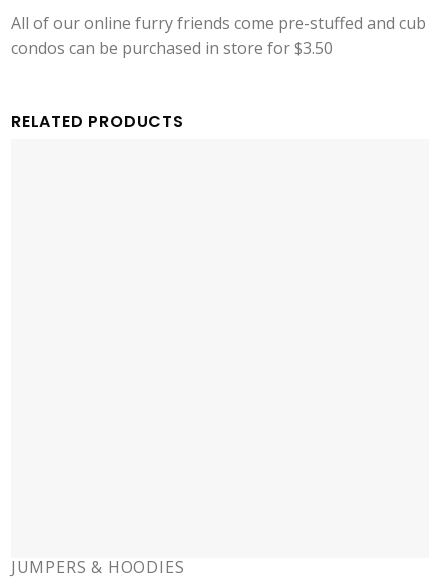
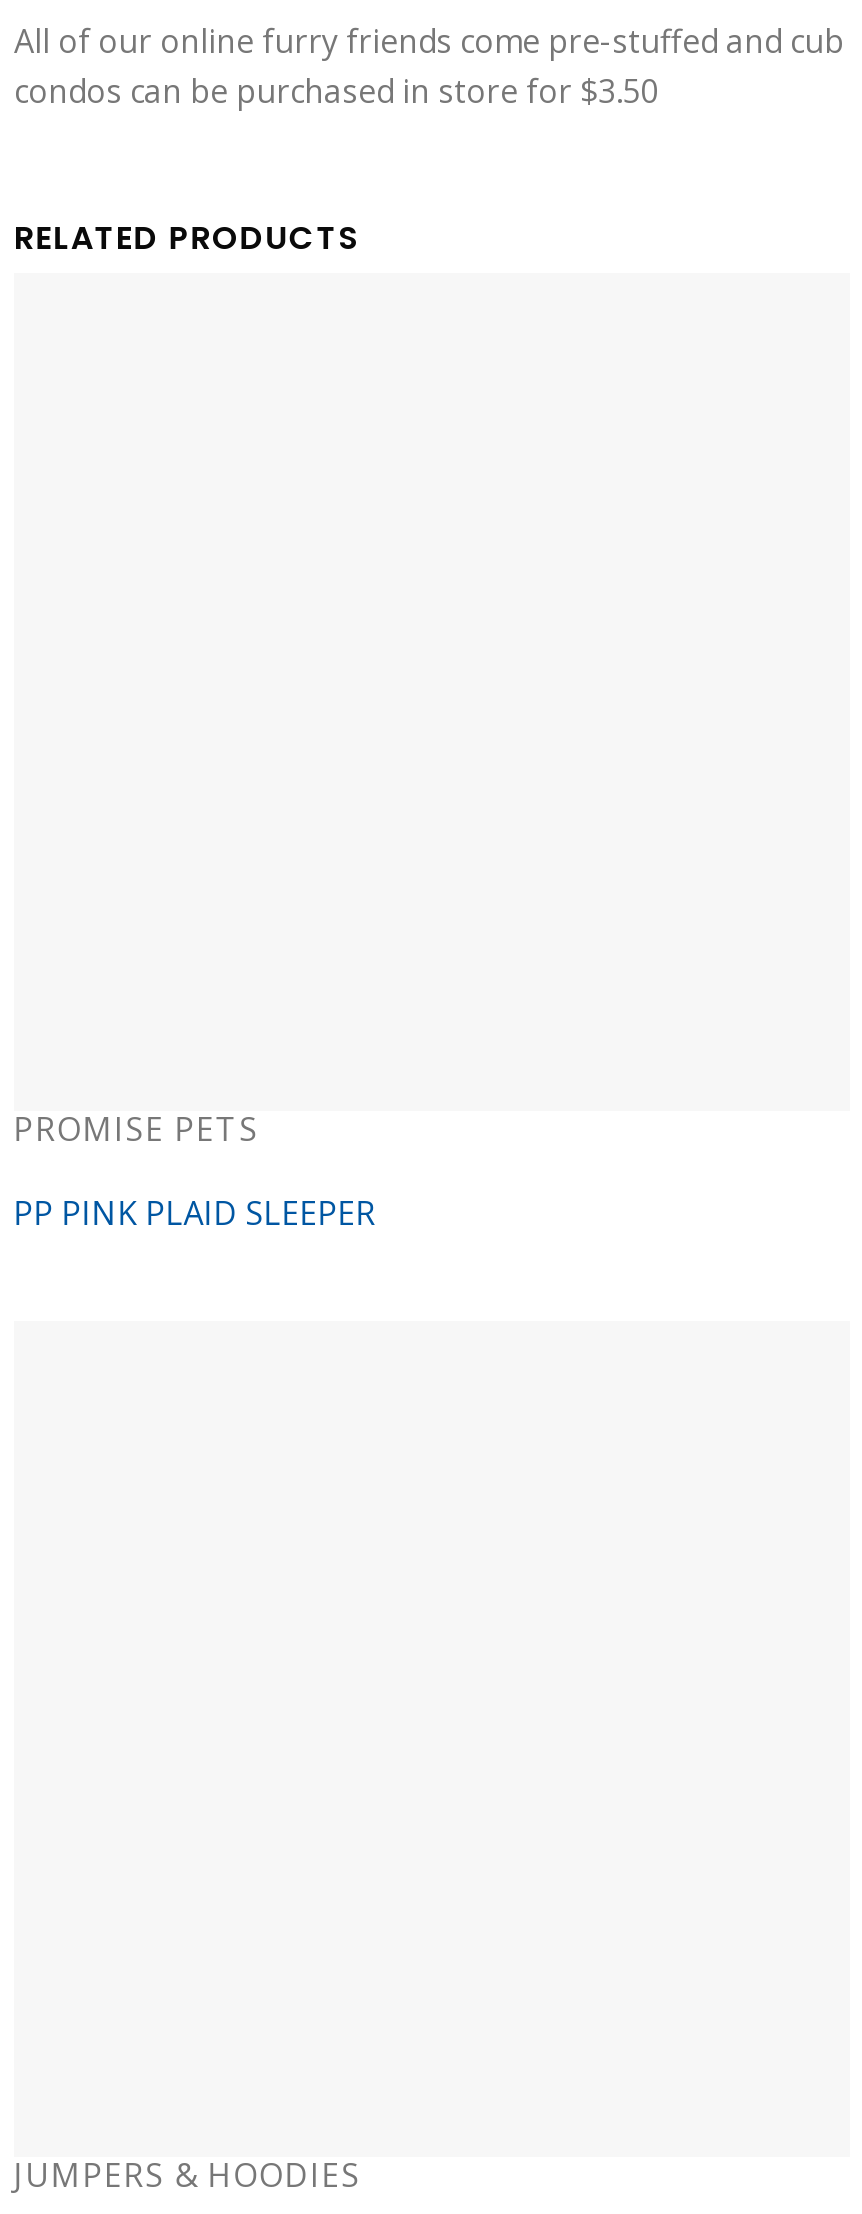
none -> [14,1106,376,1236] PROMISE PETS | PP PINK PLAID SLEEPER

